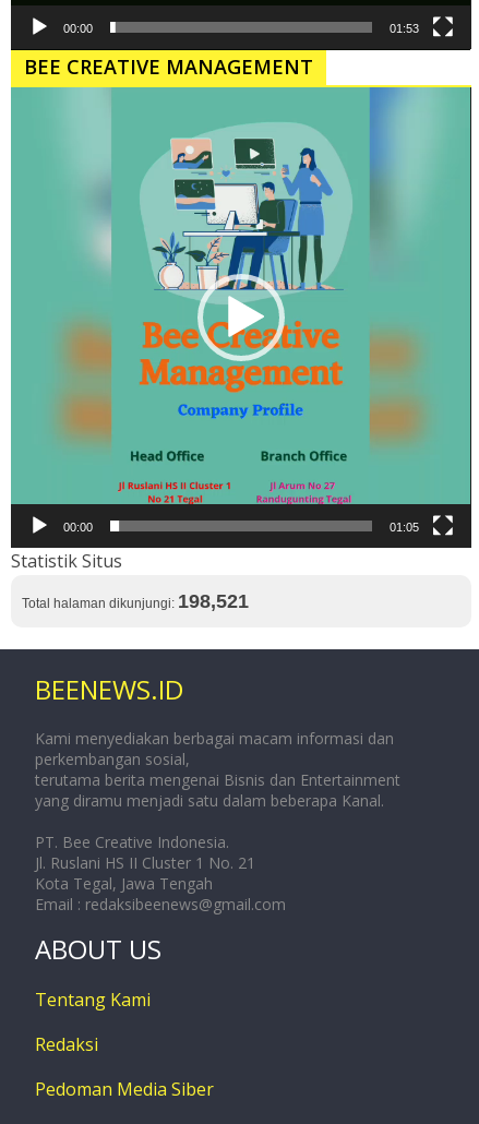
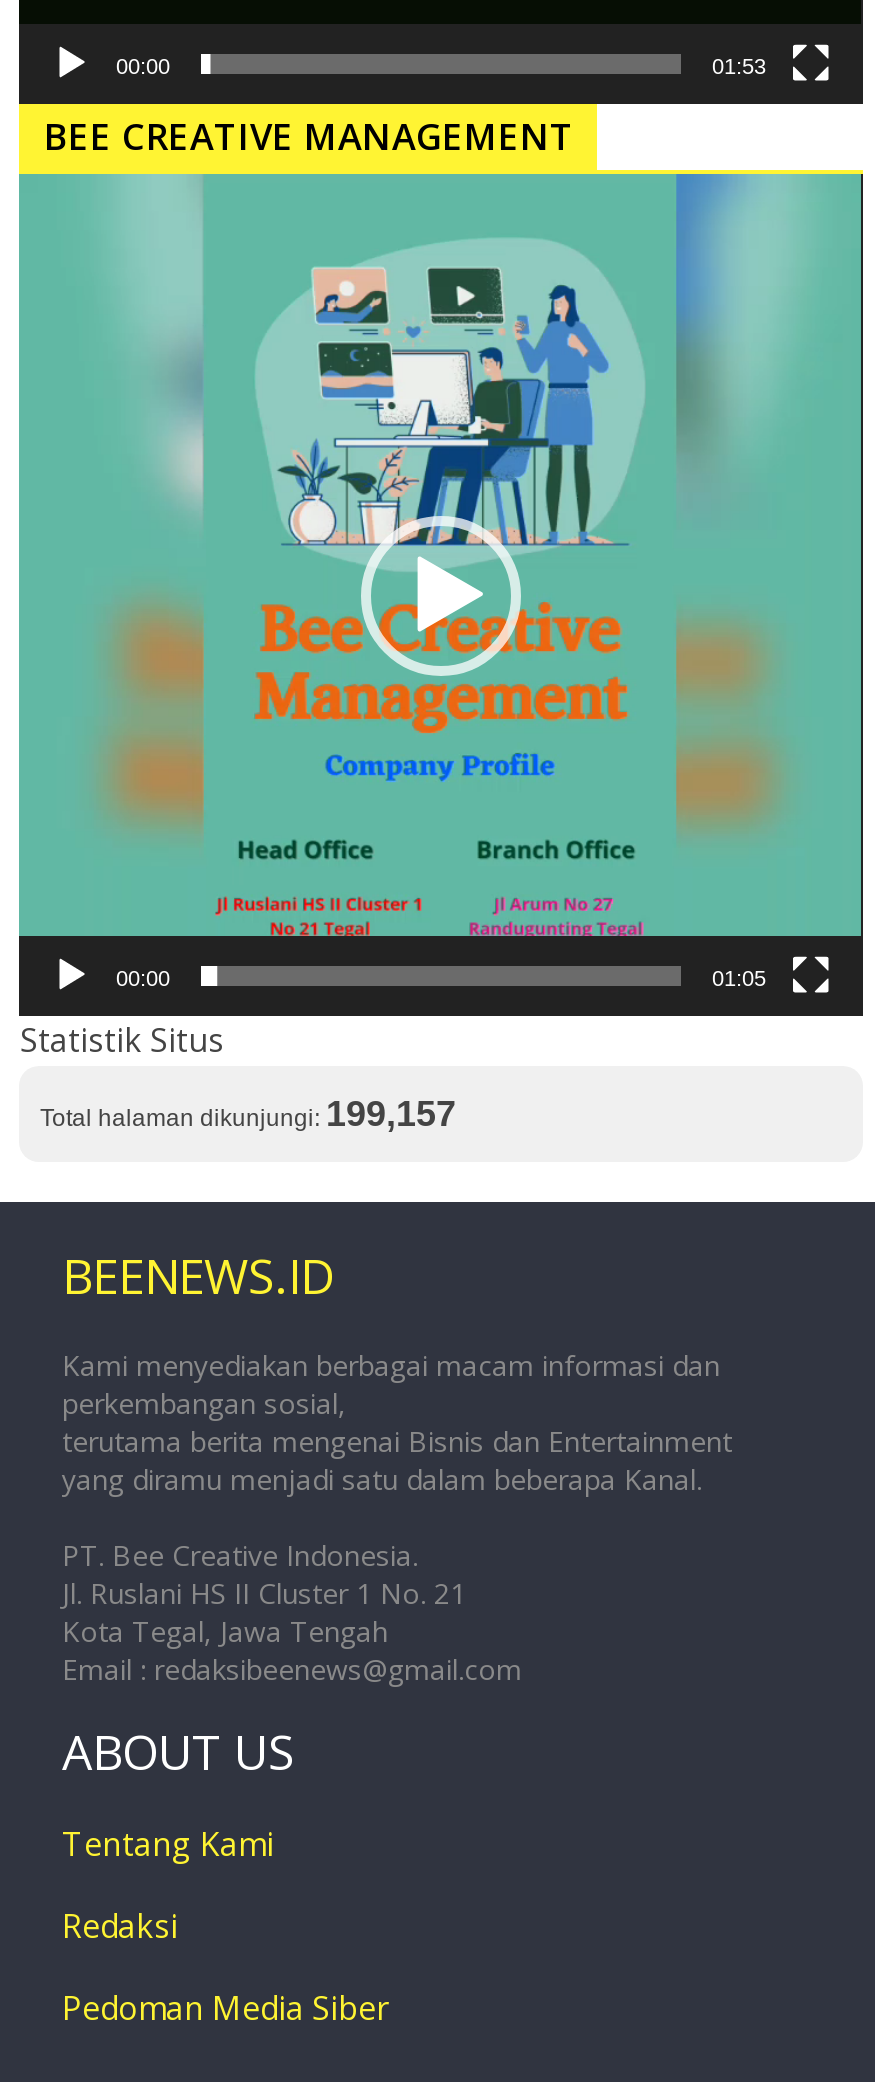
[22,590,249,612] Total halaman dikunjungi: 198,521 -> [40,1095,456,1135] Total halaman dikunjungi: 199,157

